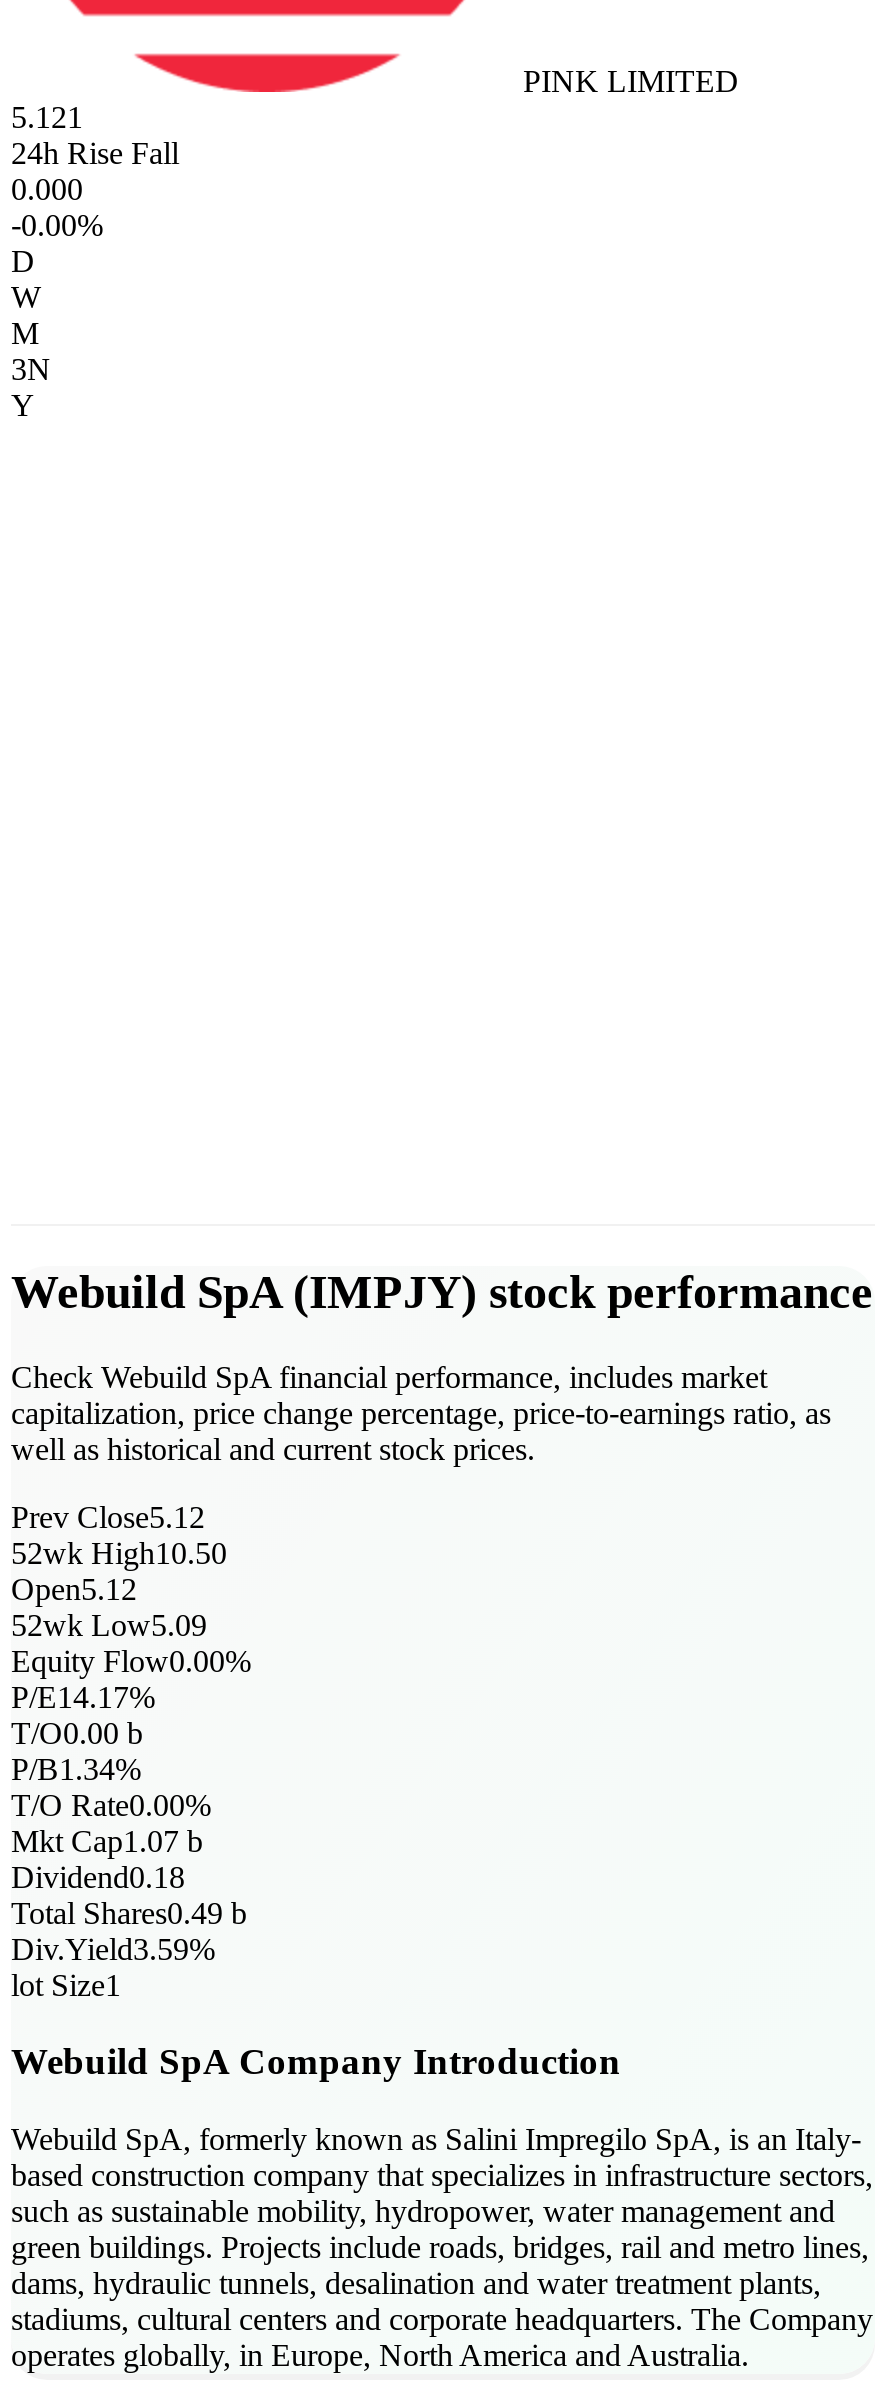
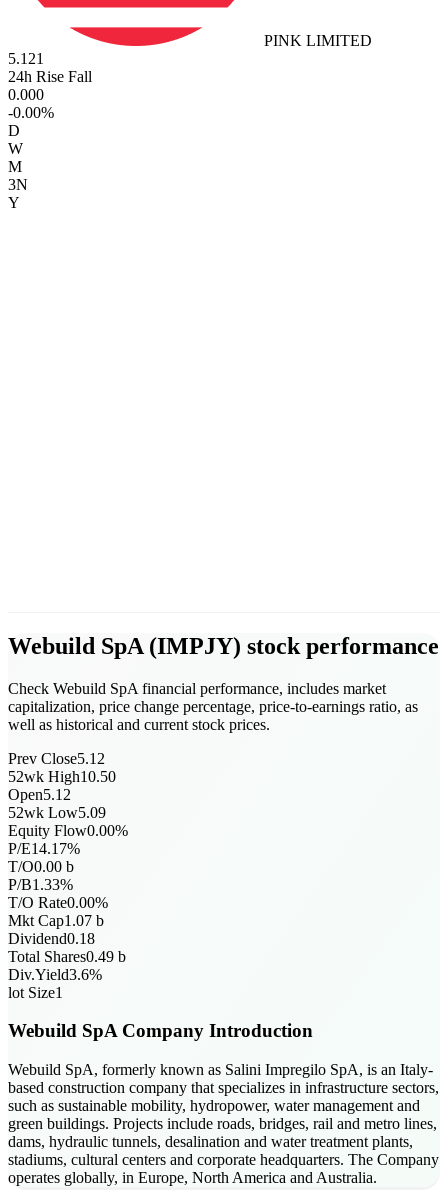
[11,1751,141,1785] P/B1.34% -> [8,876,73,893] P/B1.33%
[11,1931,215,1965] Div.Yield3.59% -> [8,966,102,983] Div.Yield3.6%

